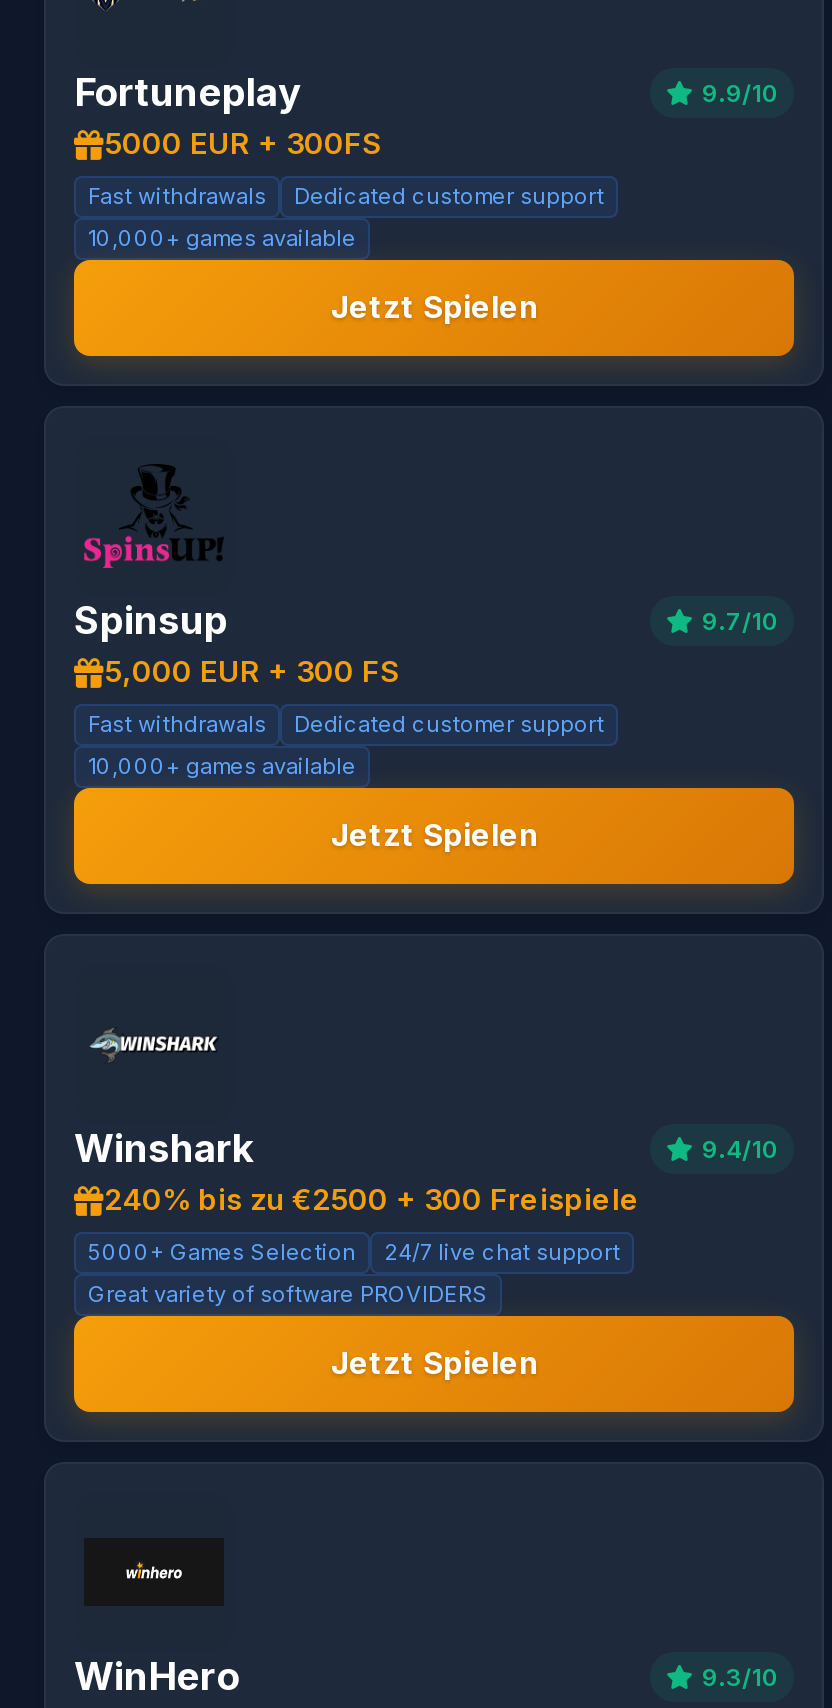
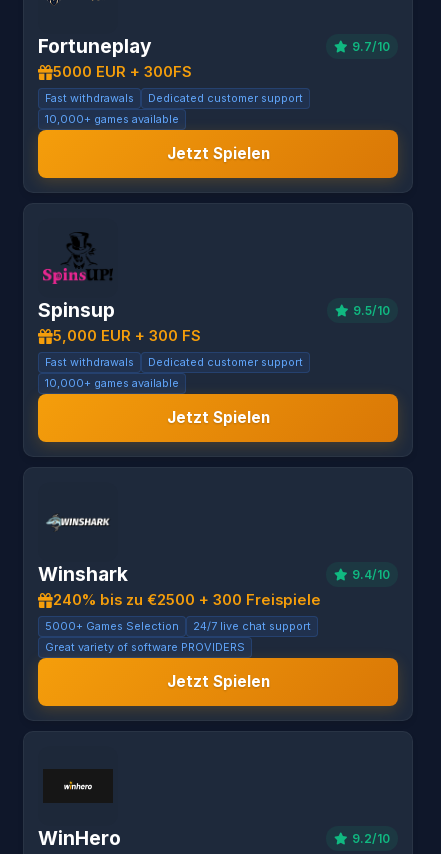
[702,78,778,108] 9.9/10 -> [352,39,390,54] 9.7/10
[702,606,778,636] 9.7/10 -> [353,303,390,318] 9.5/10
[702,1662,778,1692] 9.3/10 -> [352,831,390,846] 9.2/10

